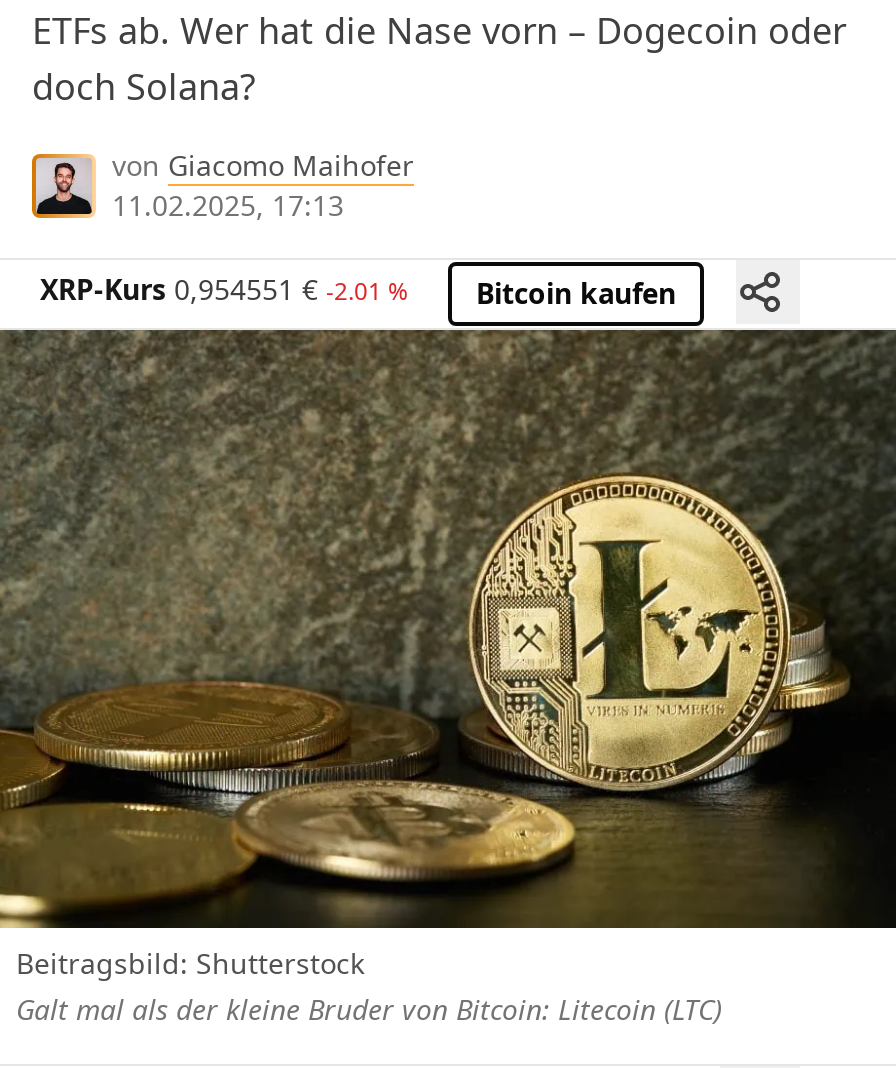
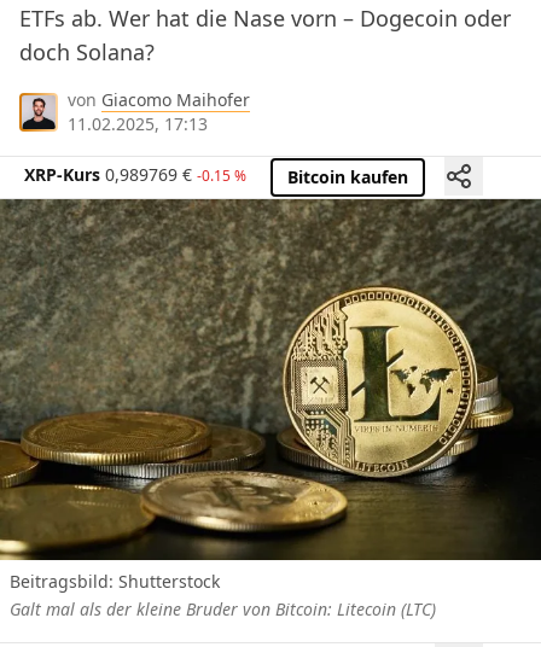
[40,271,676,313] XRP-Kurs 0,954551 € -2.01 % Bitcoin kaufen -> [24,163,408,189] XRP-Kurs 0,989769 € -0.15 % Bitcoin kaufen

